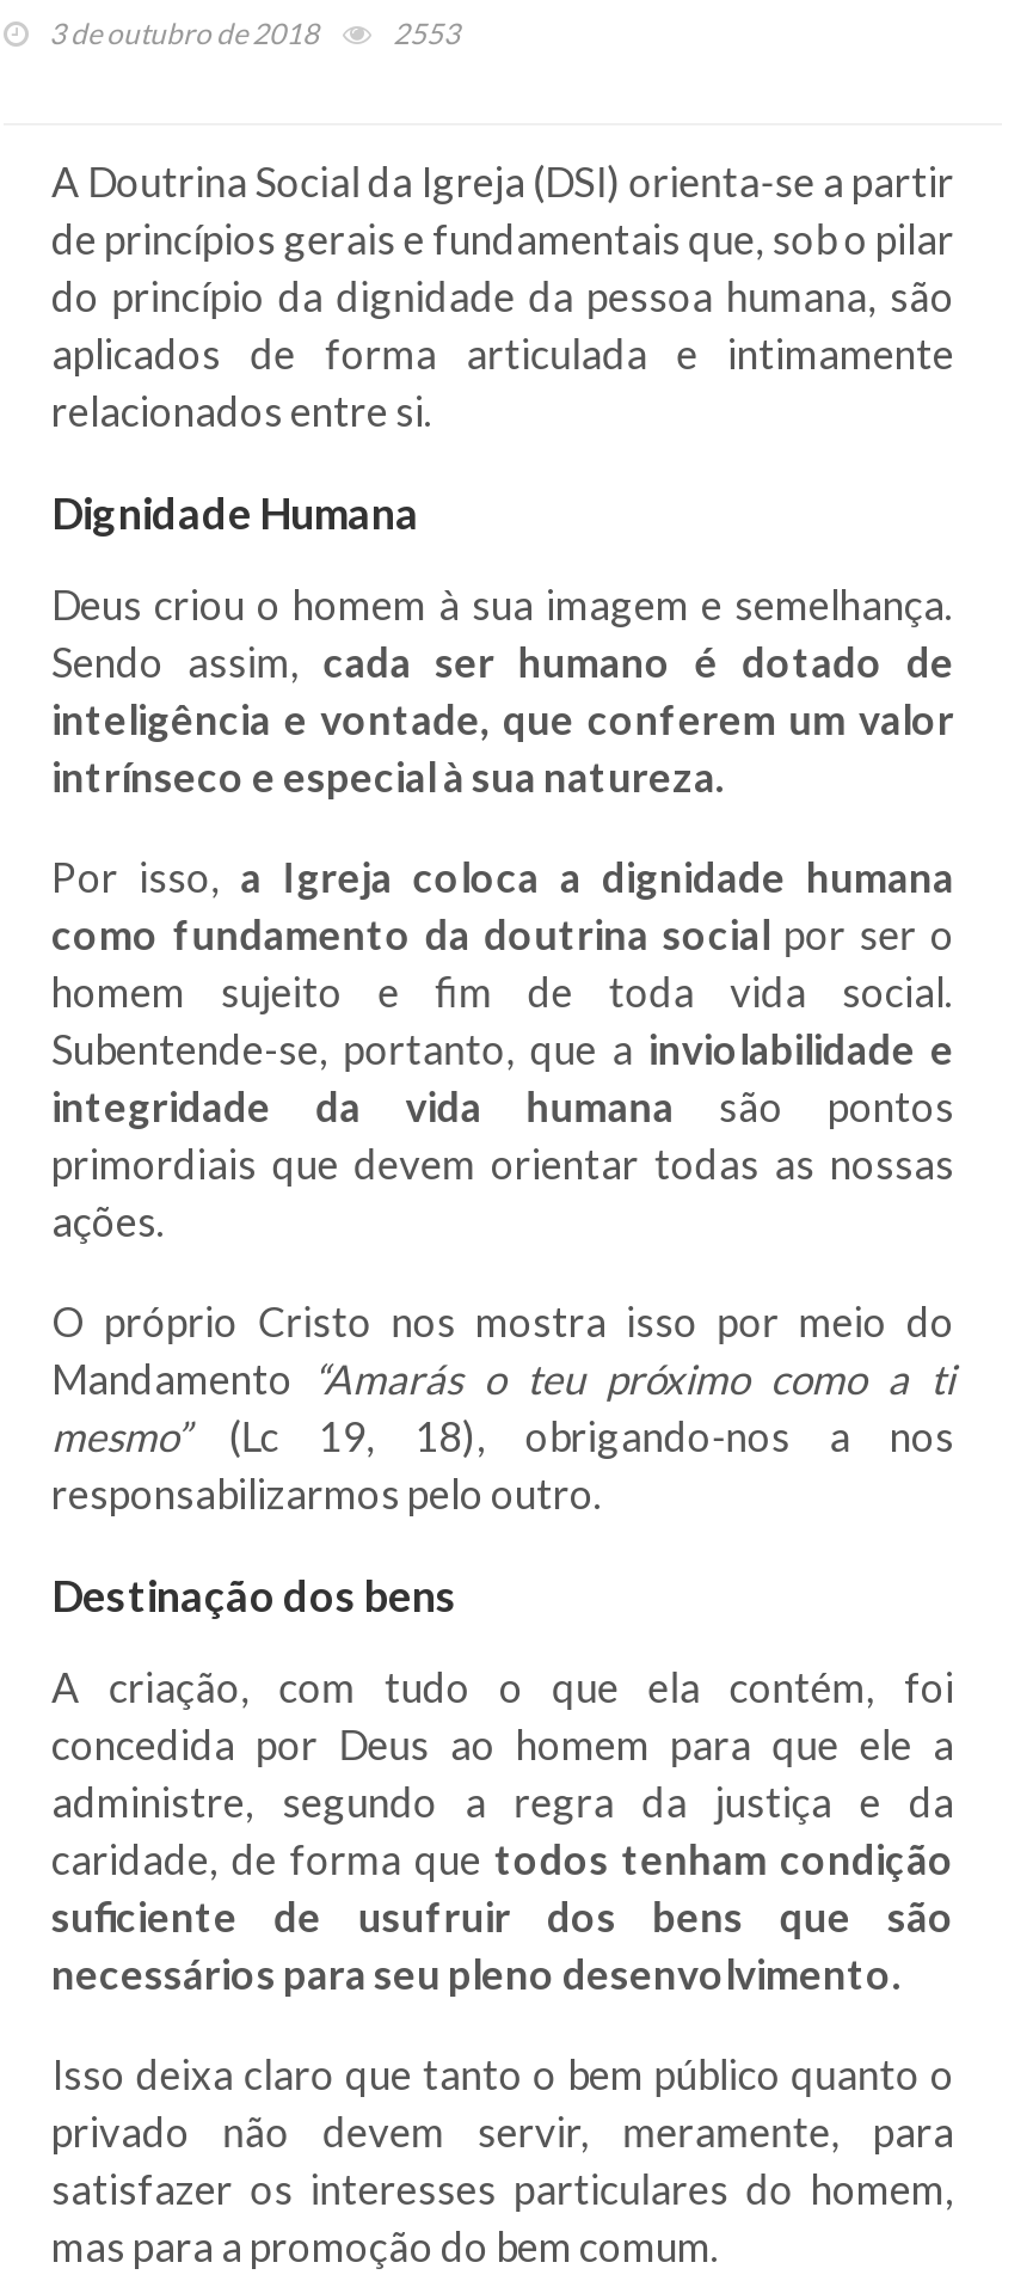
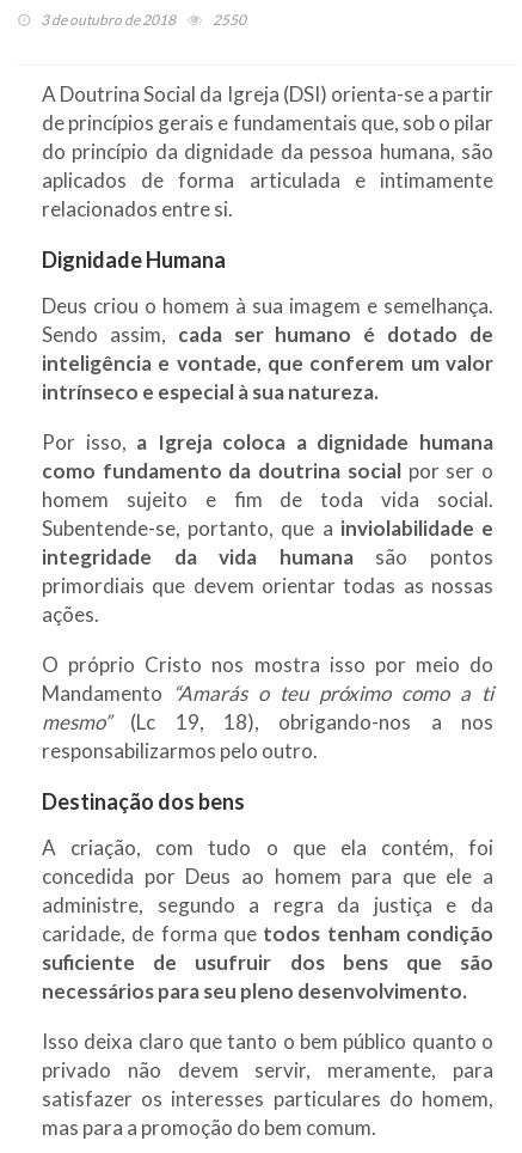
[393,16,460,51] 2553 -> [213,11,246,29] 2550

